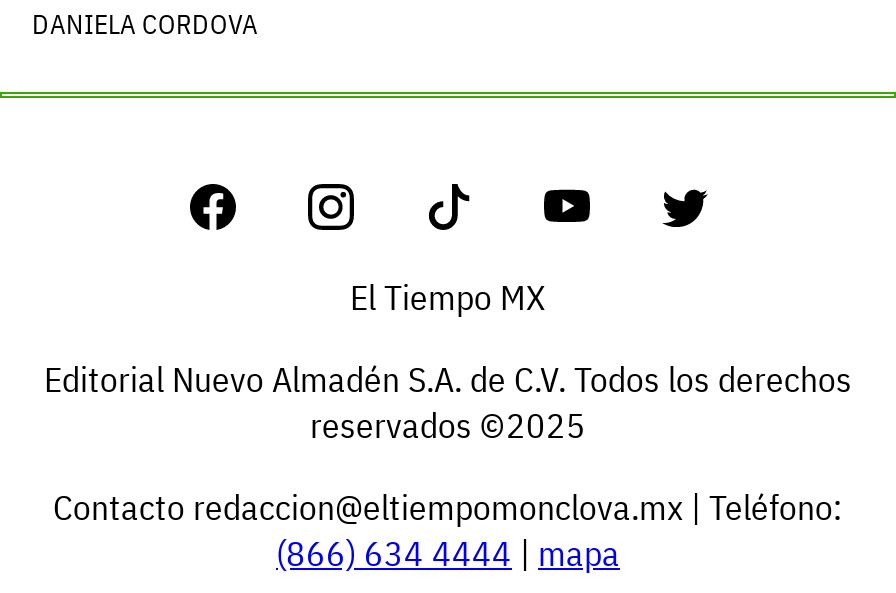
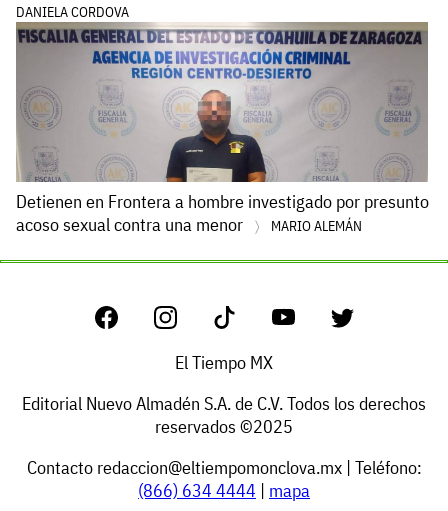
none -> [15,21,429,236] [image] | Detienen en Frontera a hombre investigado por presunto | acoso sexual contra una menor | MARIO ALEMÁN

